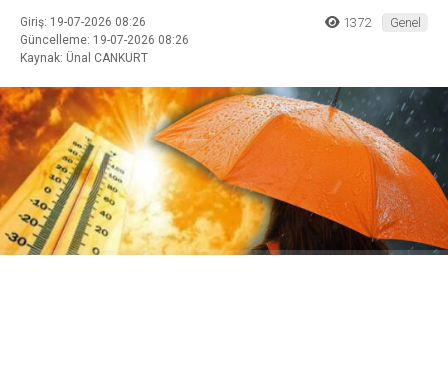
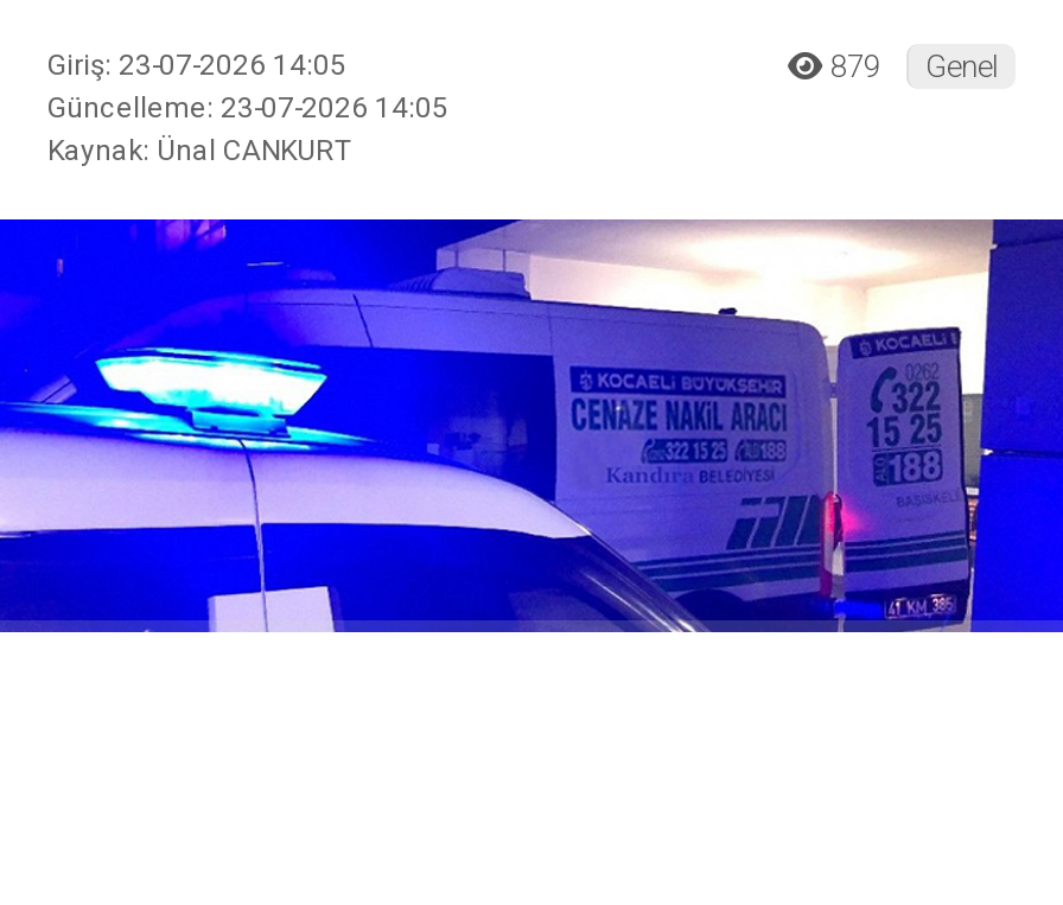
[20,15,189,47] Giriş: 19-07-2026 08:26 | Güncelleme: 19-07-2026 08:26 -> [47,49,448,125] Giriş: 23-07-2026 14:05 | Güncelleme: 23-07-2026 14:05
[340,15,421,30] 1372 Genel -> [823,49,999,85] 879 Genel
[3,86,445,261] [image] -> [7,216,1056,636] [image]

